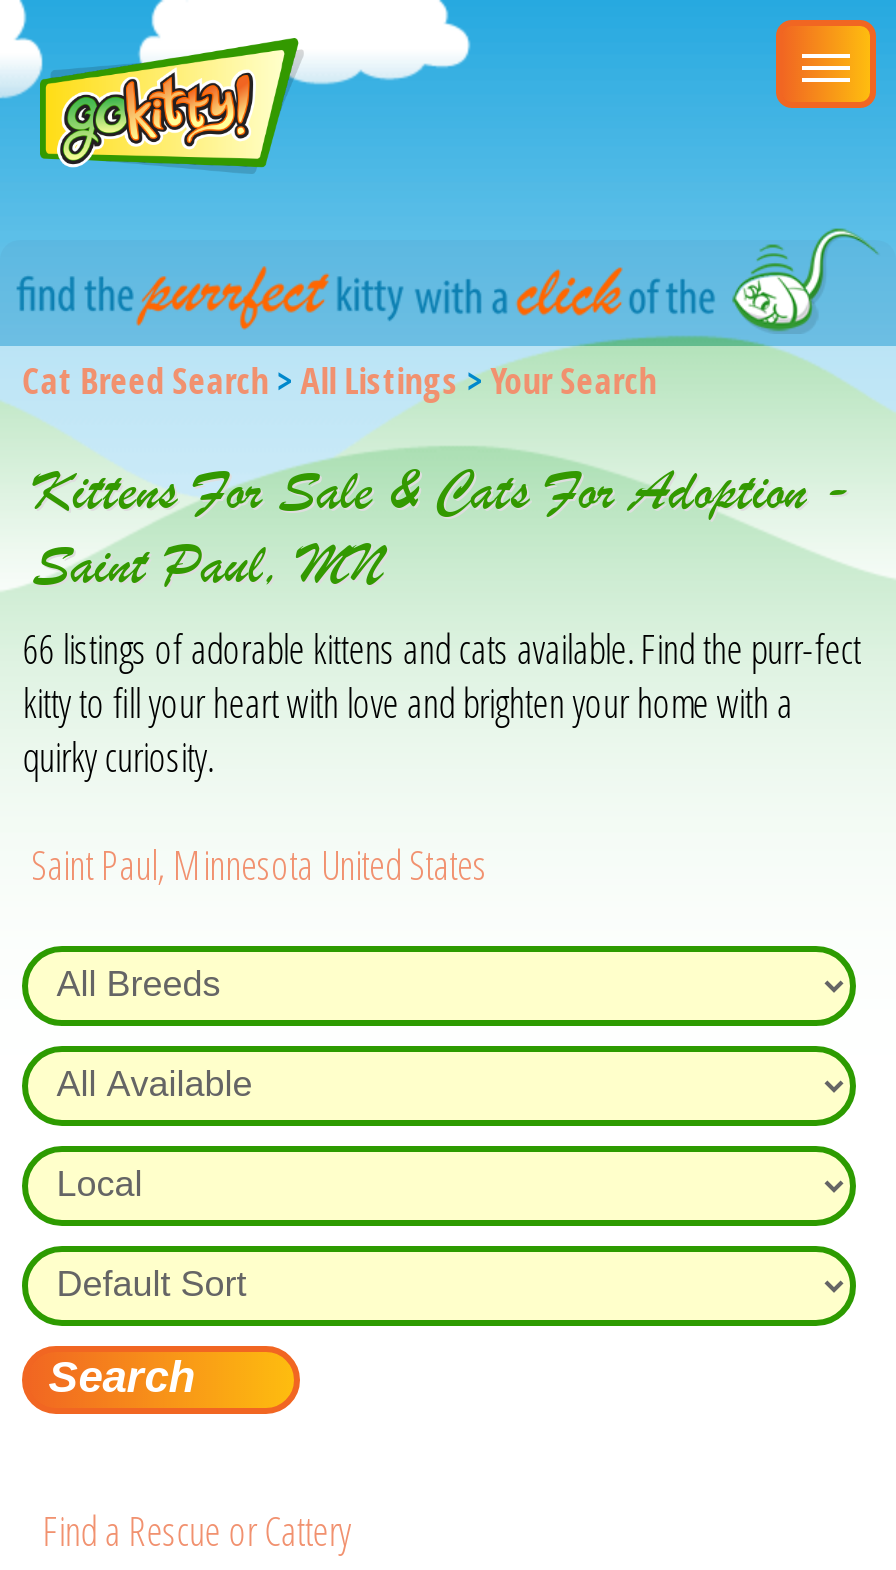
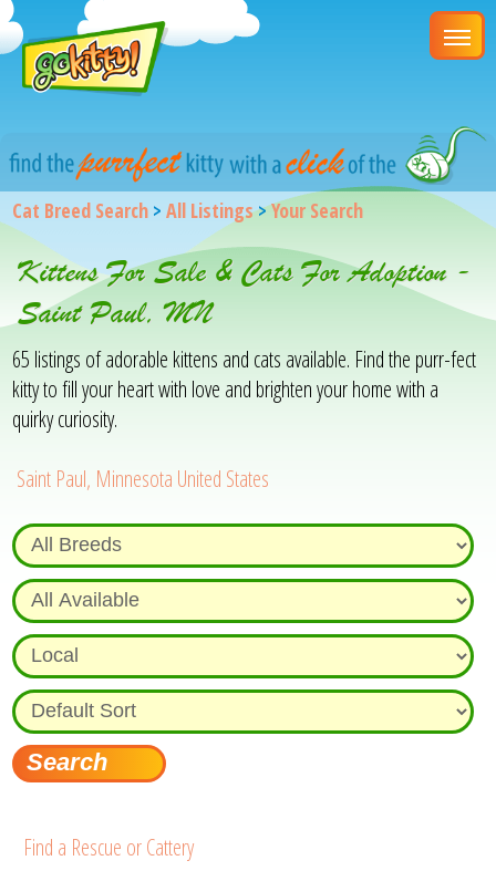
[22,622,860,676] 66 listings of adorable kittens and cats available. Find the purr-fect -> [12,344,476,374] 65 listings of adorable kittens and cats available. Find the purr-fect

